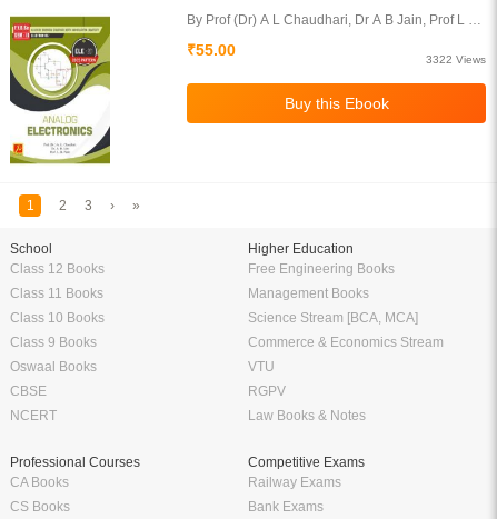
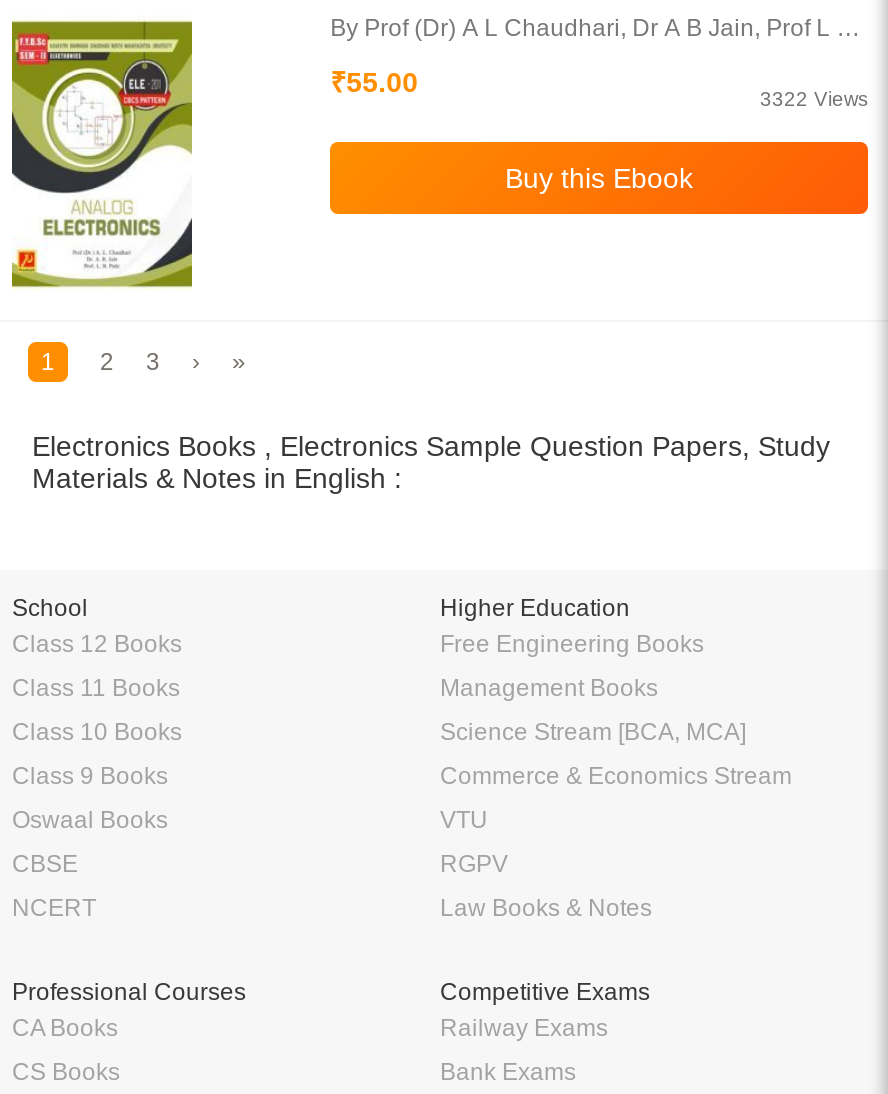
none -> [32,430,830,494] Electronics Books , Electronics Sample Question Papers, Study | Materials & Notes in English :

